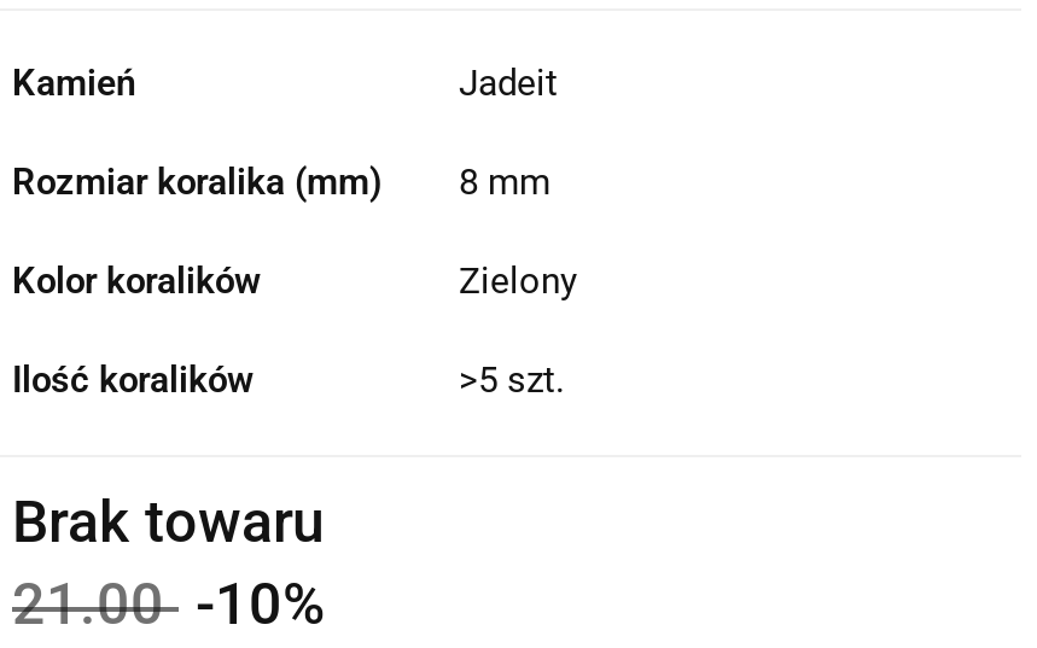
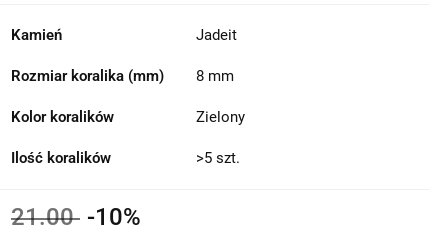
[12,489,324,557] Brak towaru -> none

